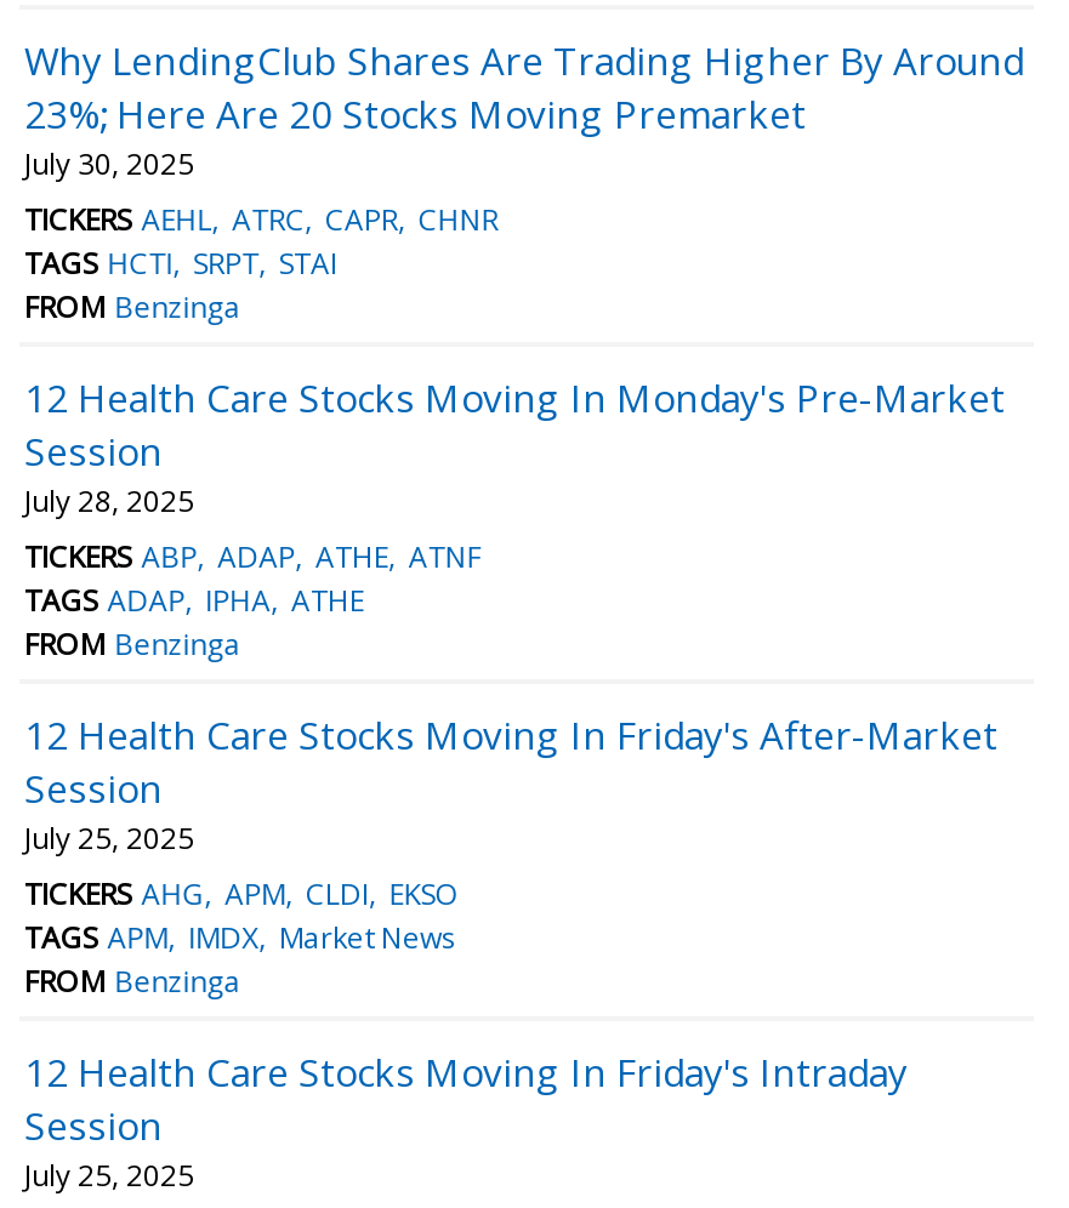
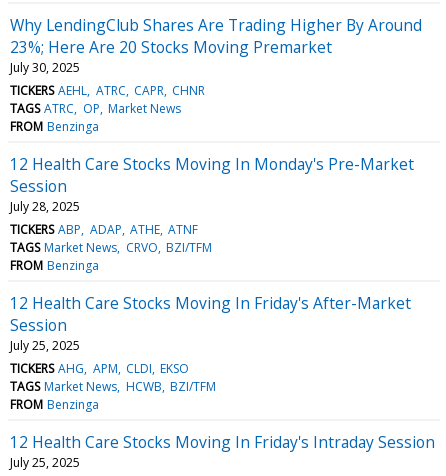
[24,242,337,284] TAGS HCTI SRPT STAI -> [10,100,181,117] TAGS ATRC OP Market News
[24,580,364,621] TAGS ADAP IPHA ATHE -> [10,239,212,256] TAGS Market News CRVO BZI/TFM
[24,917,456,958] TAGS APM IMDX Market News -> [10,378,216,395] TAGS Market News HCWB BZI/TFM

